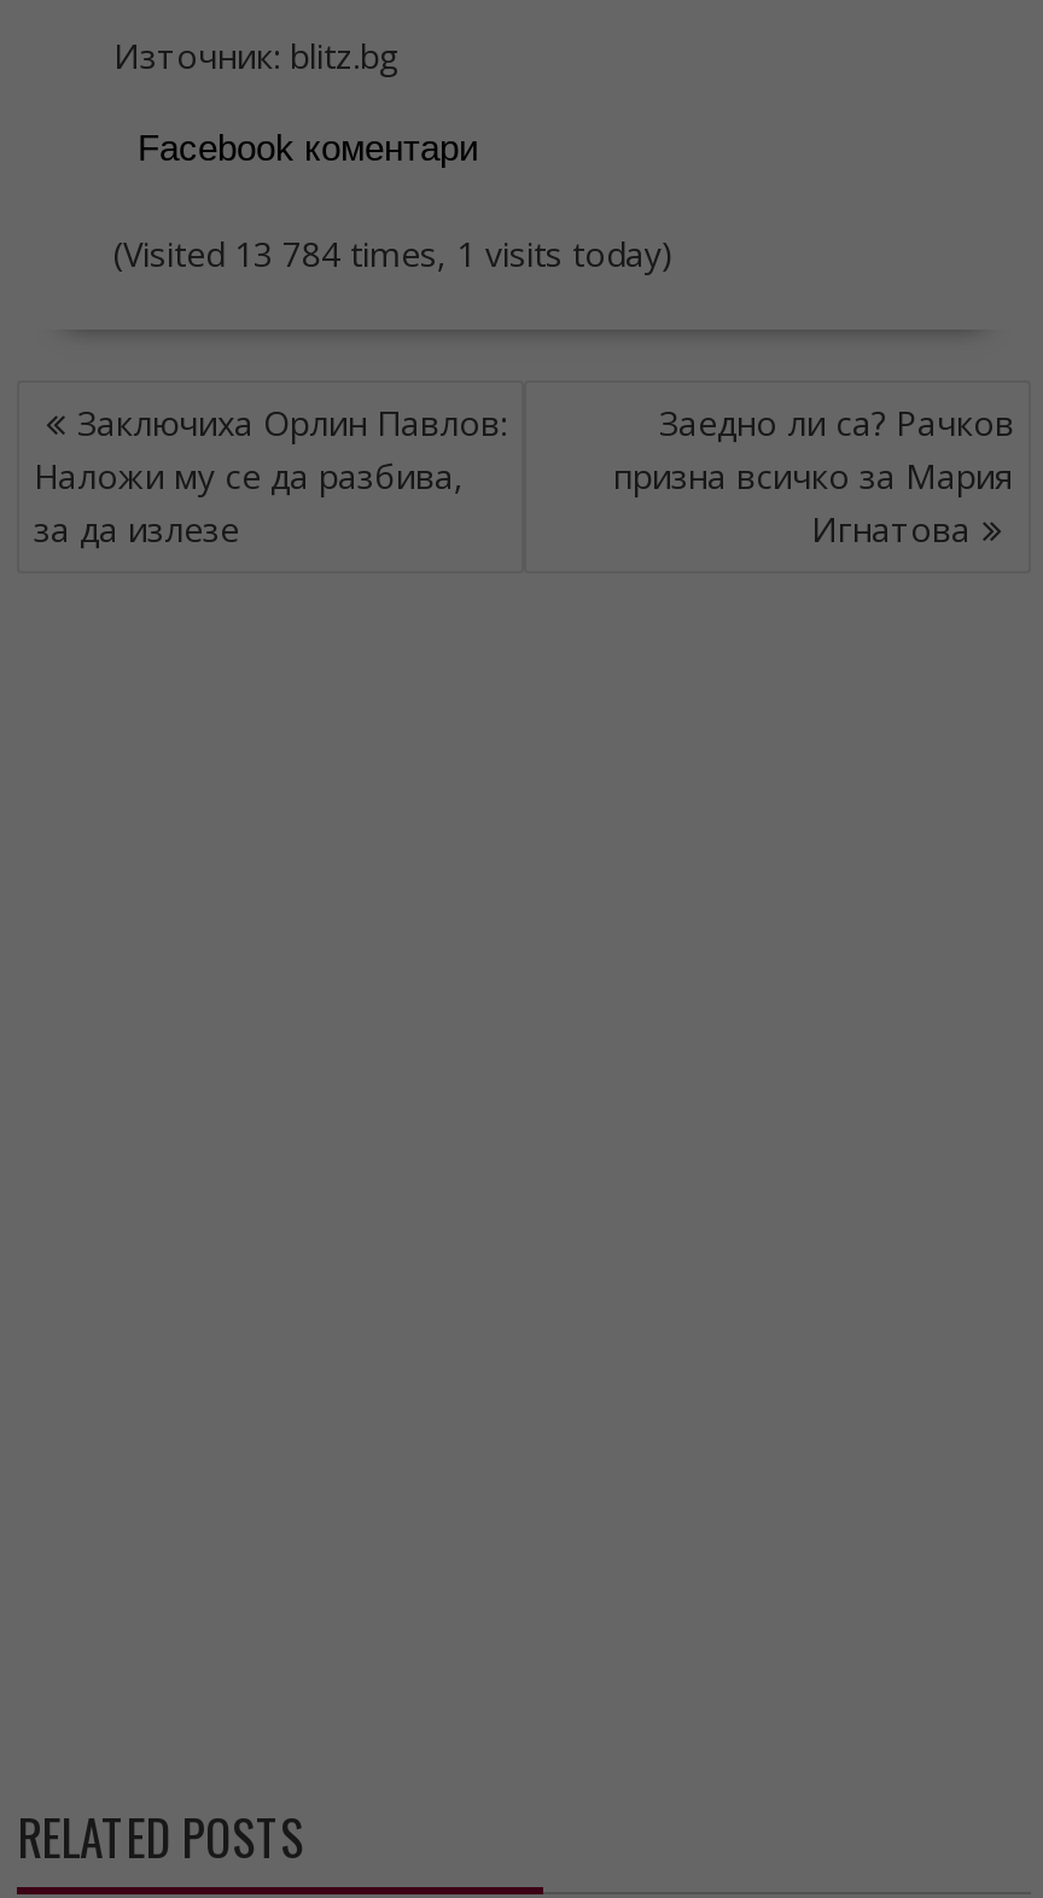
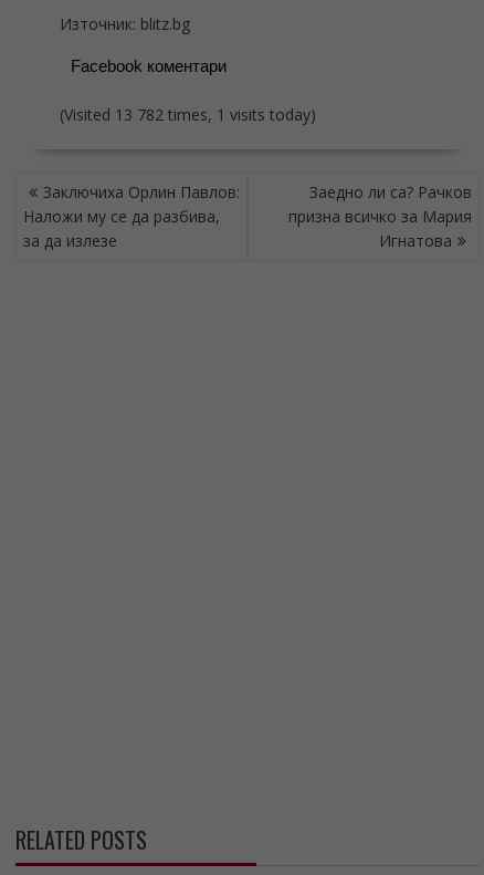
[113,230,674,276] (Visited 13 784 times, 1 visits today) -> [60,104,316,125] (Visited 13 782 times, 1 visits today)

